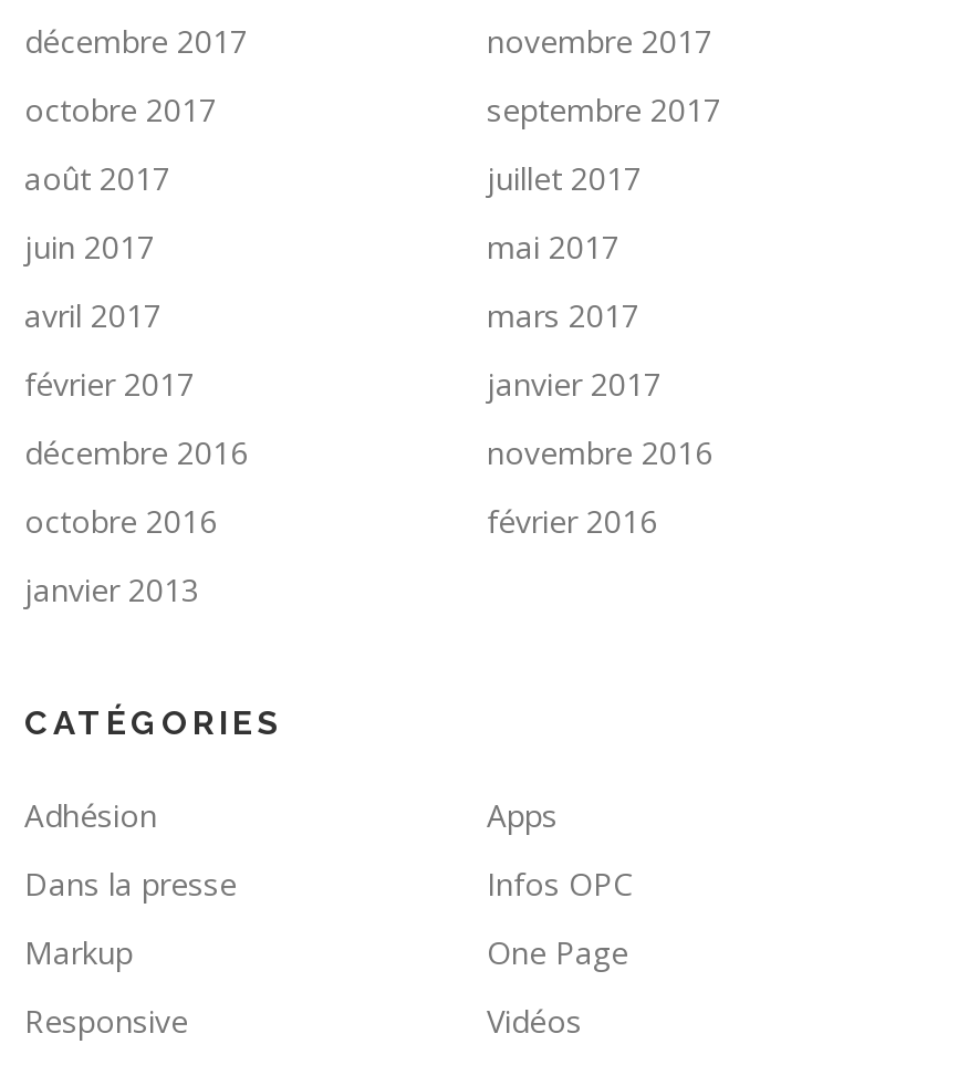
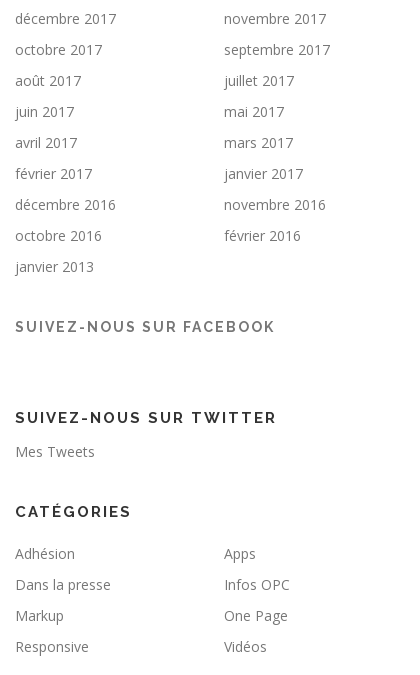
none -> [15,319,275,335] SUIVEZ-NOUS SUR FACEBOOK
none -> [15,409,277,461] SUIVEZ-NOUS SUR TWITTER | Mes Tweets

